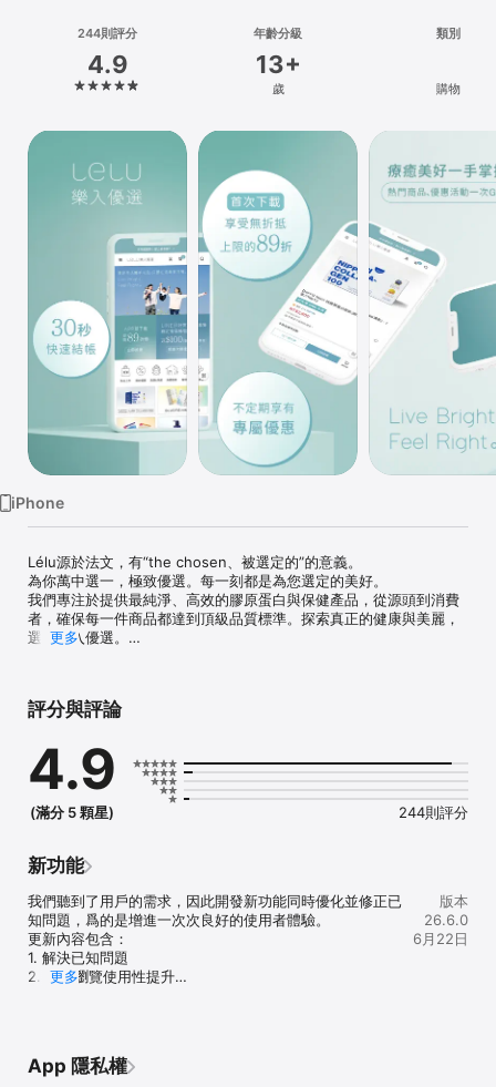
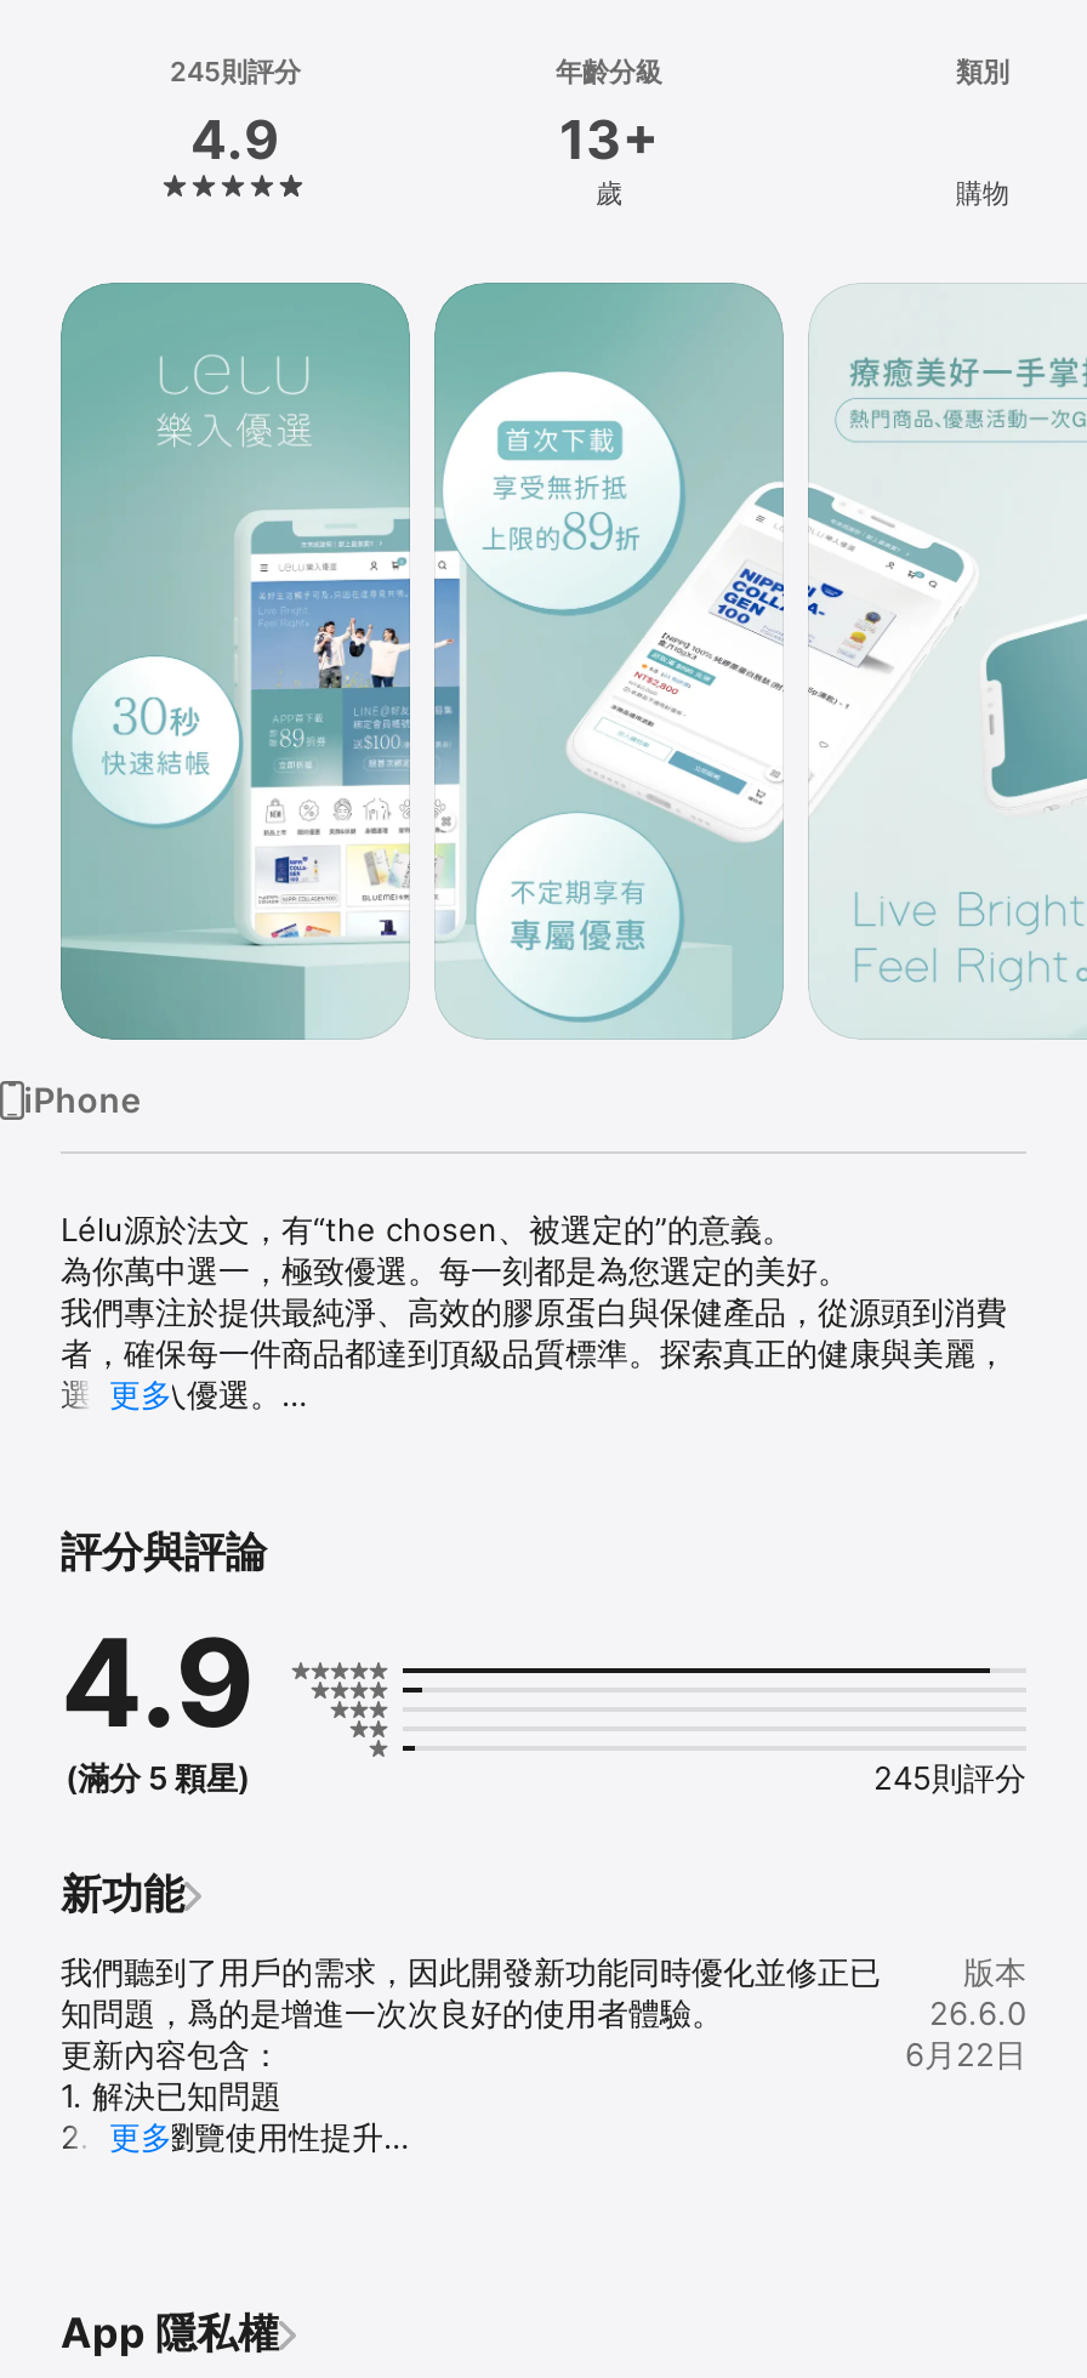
[77,25,137,41] 244則評分 -> [170,55,301,89] 245則評分
[399,803,468,821] 244則評分 -> [873,1758,1026,1796] 245則評分

